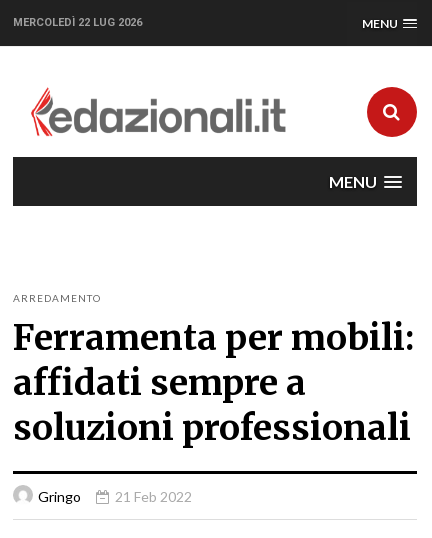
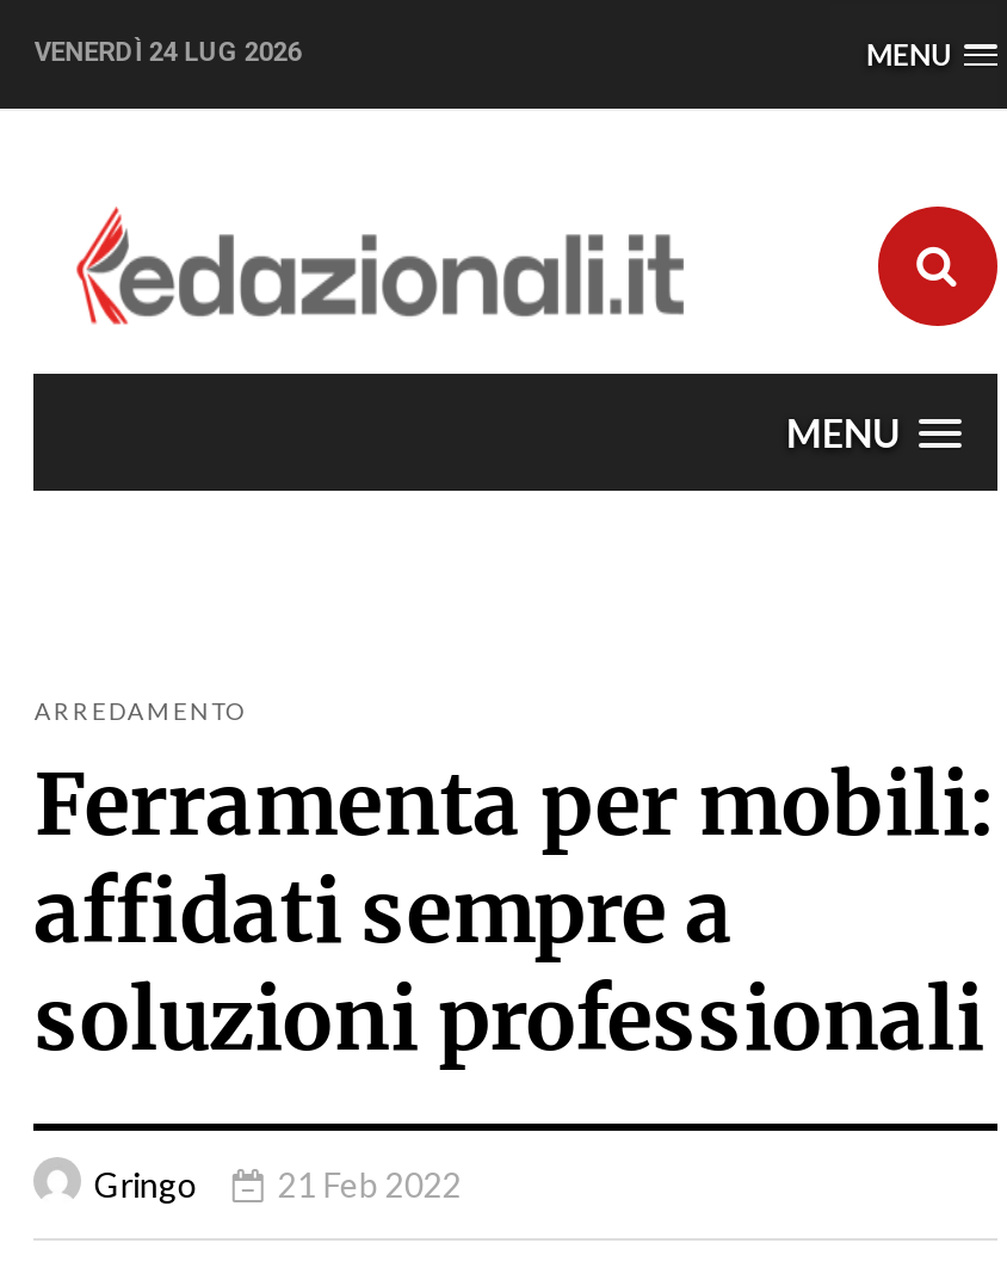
[13,16,142,29] MERCOLEDÌ 22 LUG 2026 -> [34,37,302,68] VENERDÌ 24 LUG 2026

